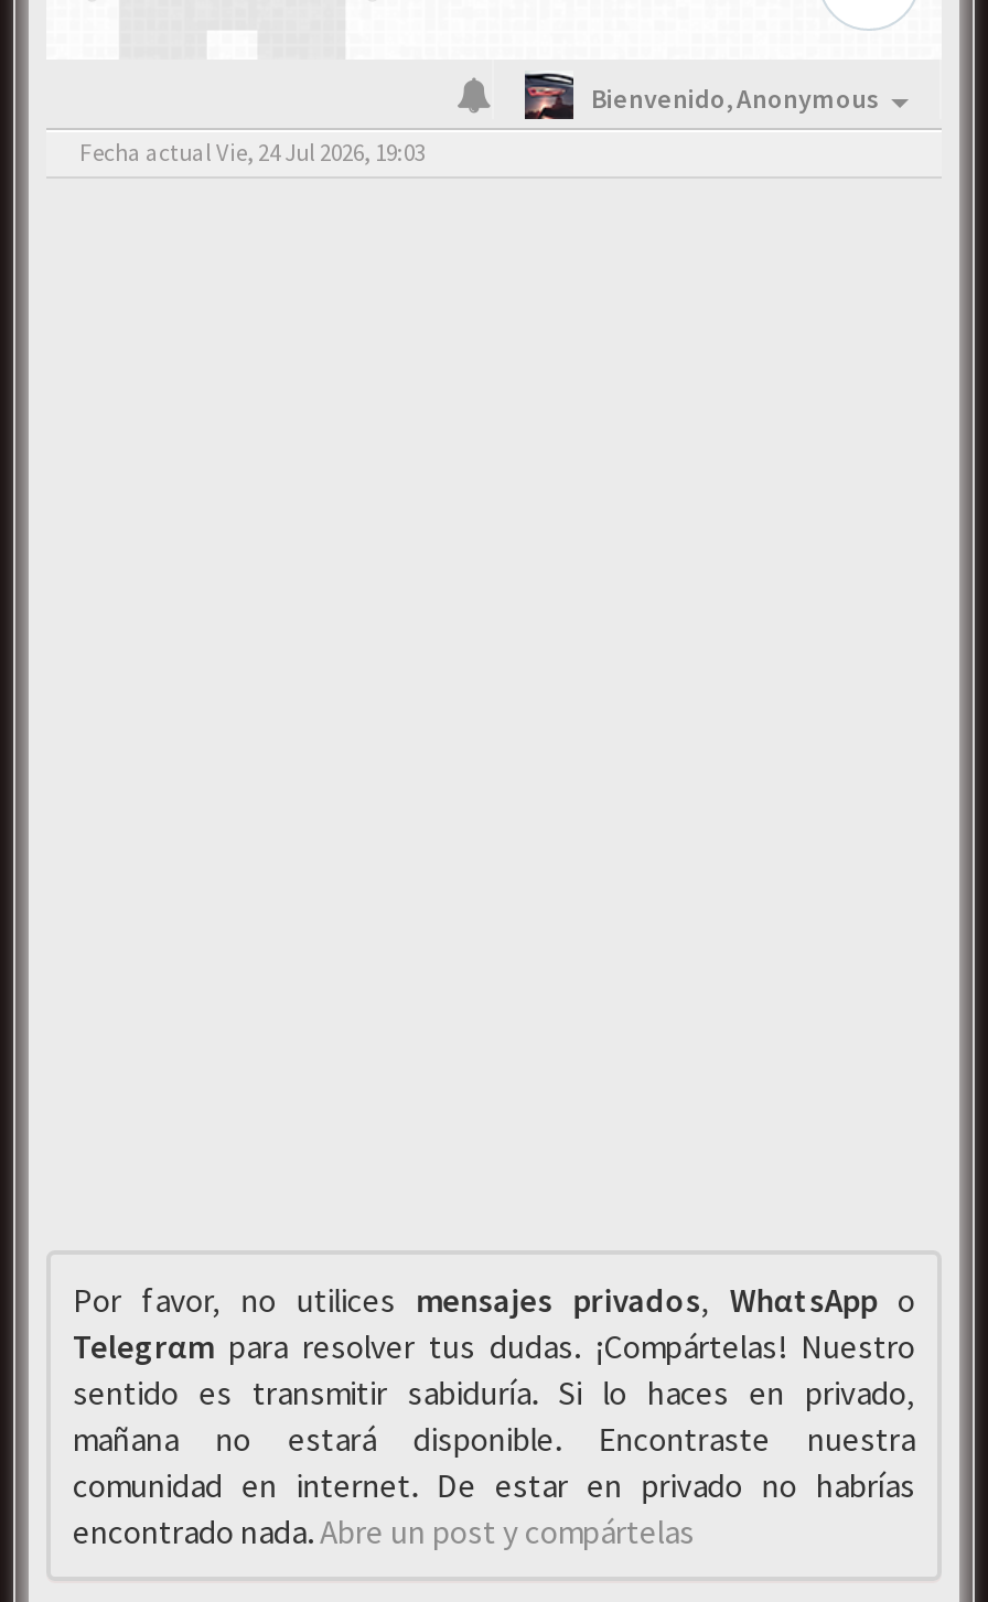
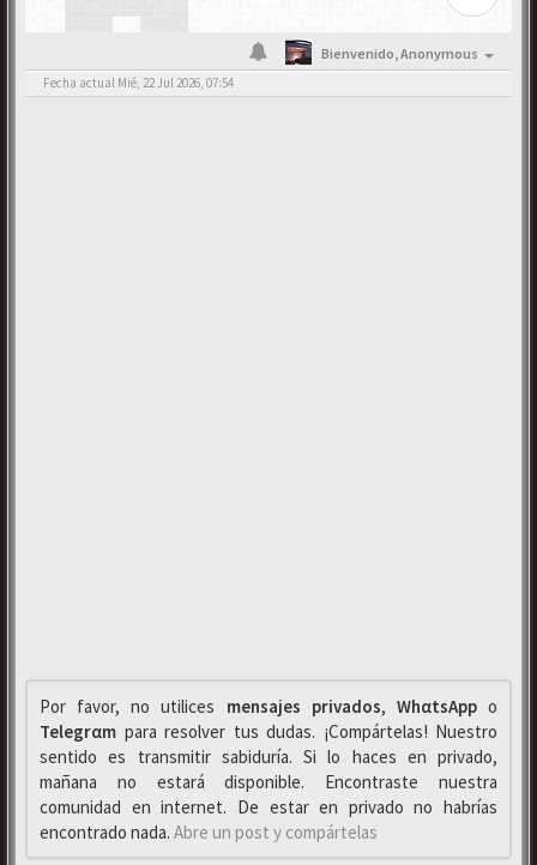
[79,137,426,168] Fecha actual Vie, 24 Jul 2026, 19:03 -> [43,74,234,91] Fecha actual Mié, 22 Jul 2026, 07:54

